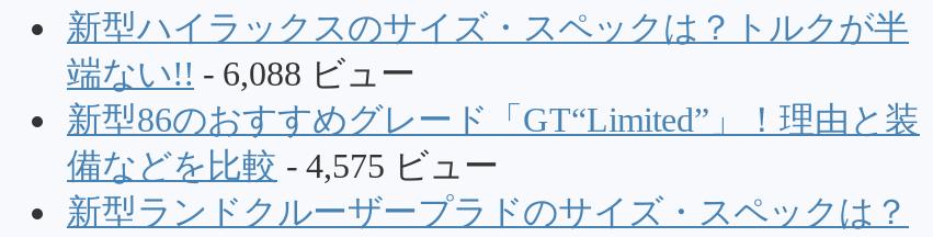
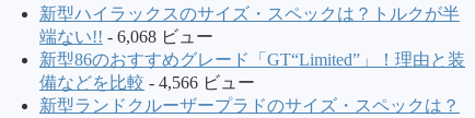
[67,54,416,91] 端ない!! - 6,088 ビュー -> [39,27,213,45] 端ない!! - 6,068 ビュー
[67,146,499,183] 備などを比較- 4,575 ビュー -> [39,73,255,91] 備などを比較- 4,566 ビュー

